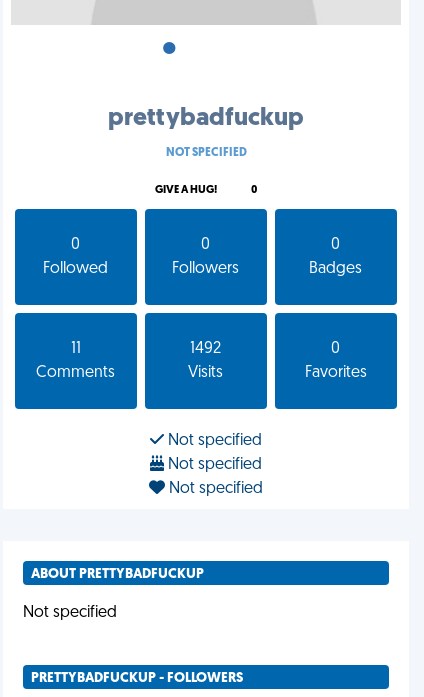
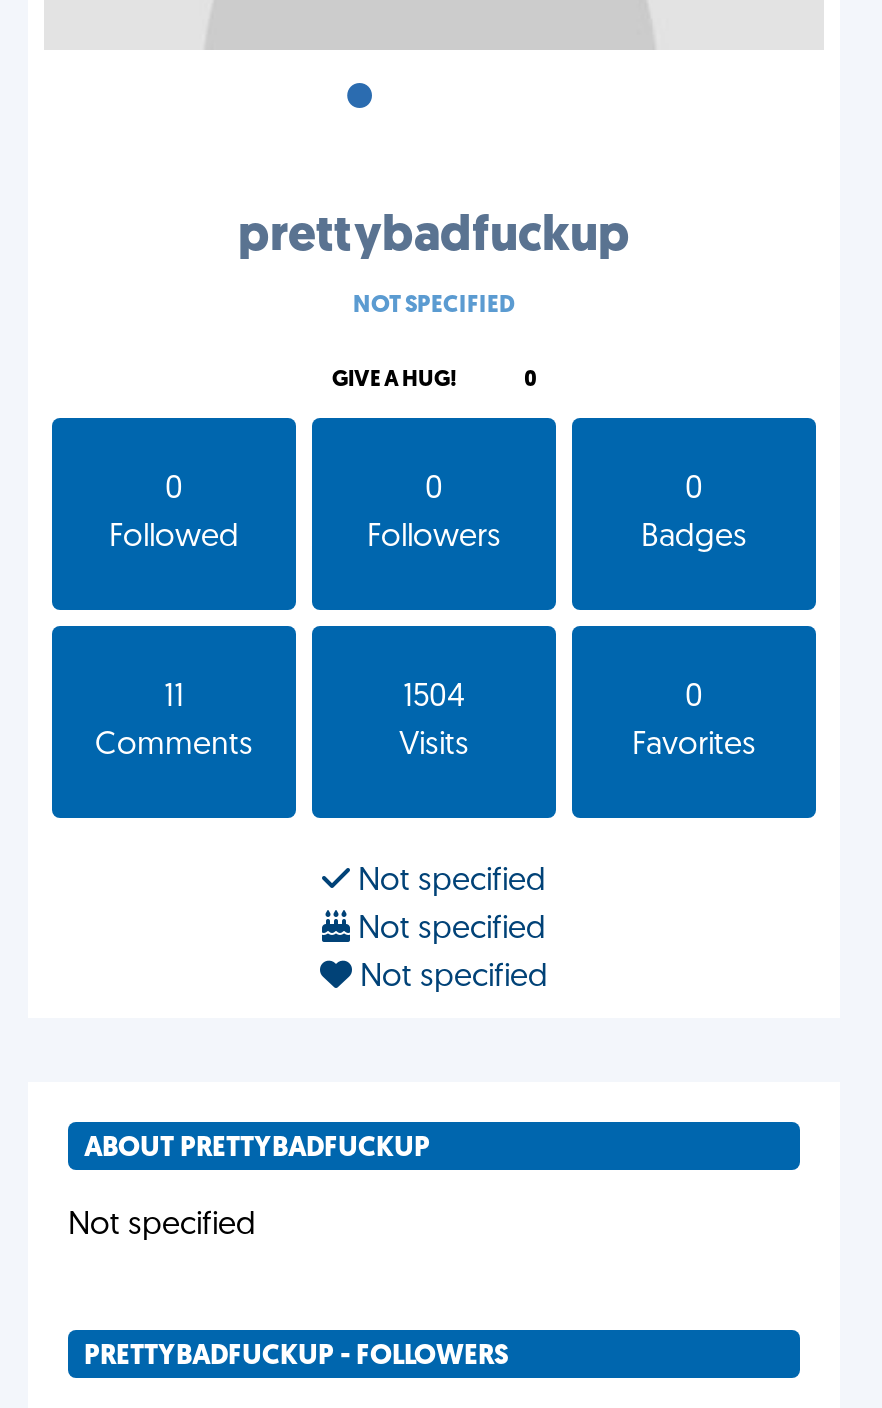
[190,341,221,357] 1492 -> [403,682,465,714] 1504

